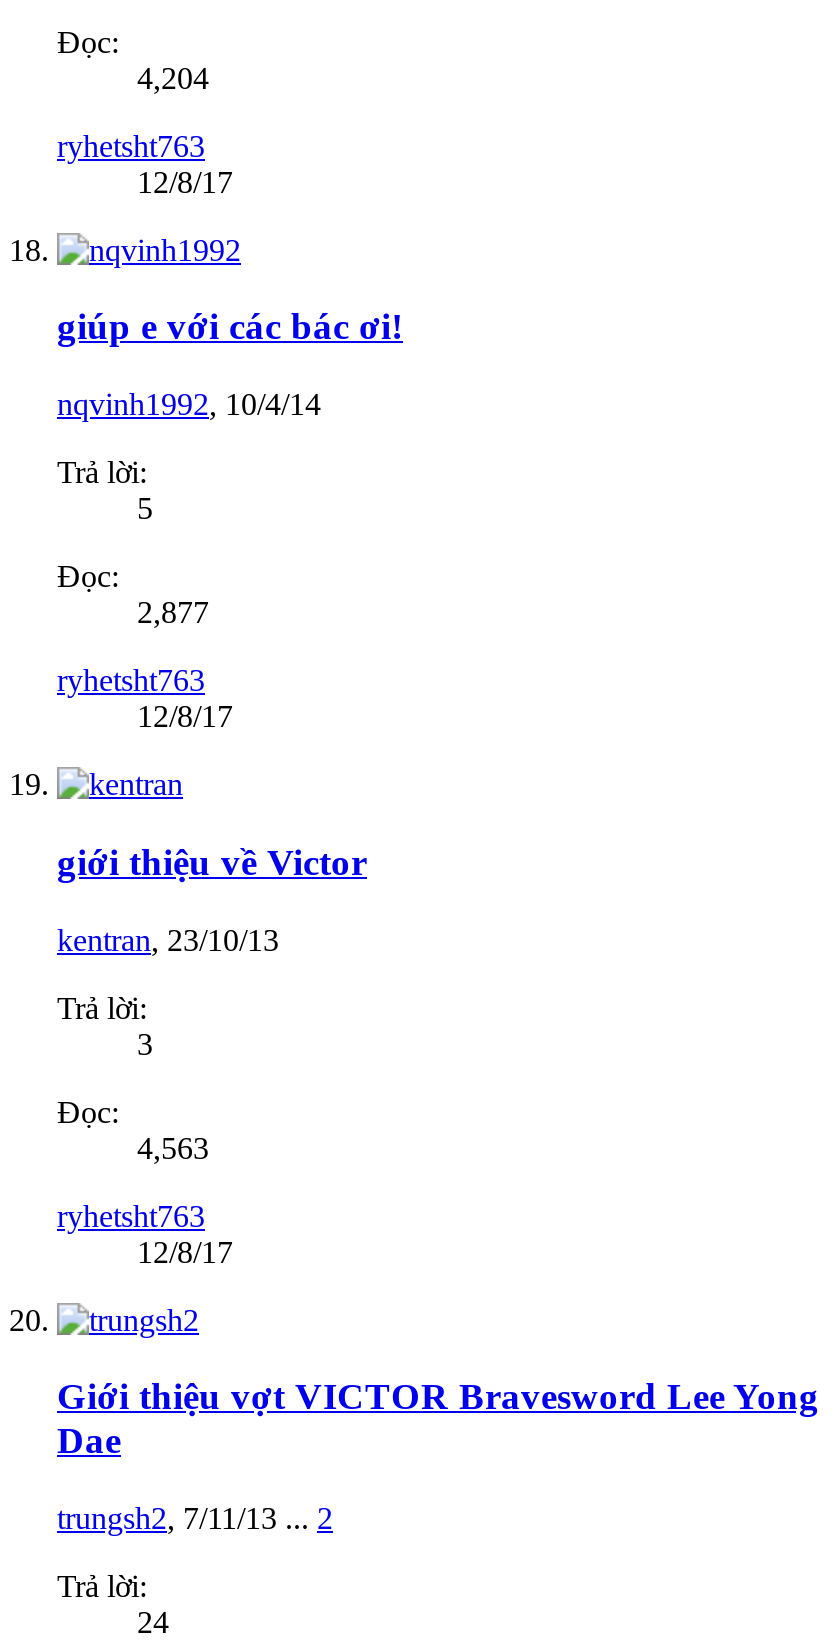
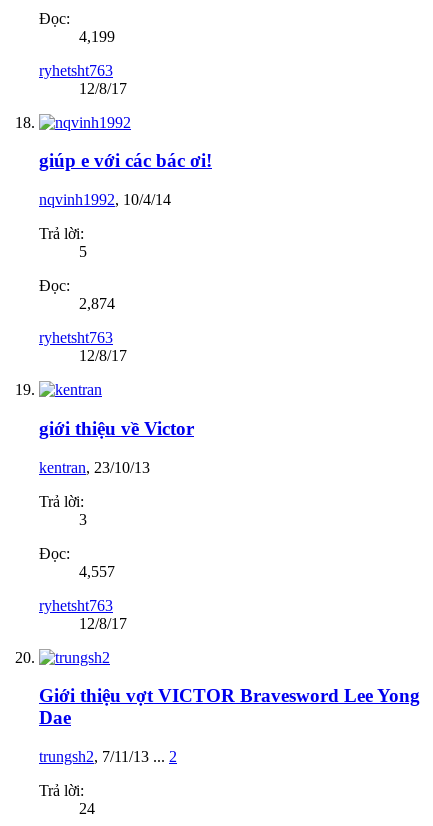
[137,61,209,95] 4,204 -> [79,28,115,45] 4,199
[137,595,209,629] 2,877 -> [79,295,115,312] 2,874
[137,1130,209,1164] 4,563 -> [79,563,115,580] 4,557

